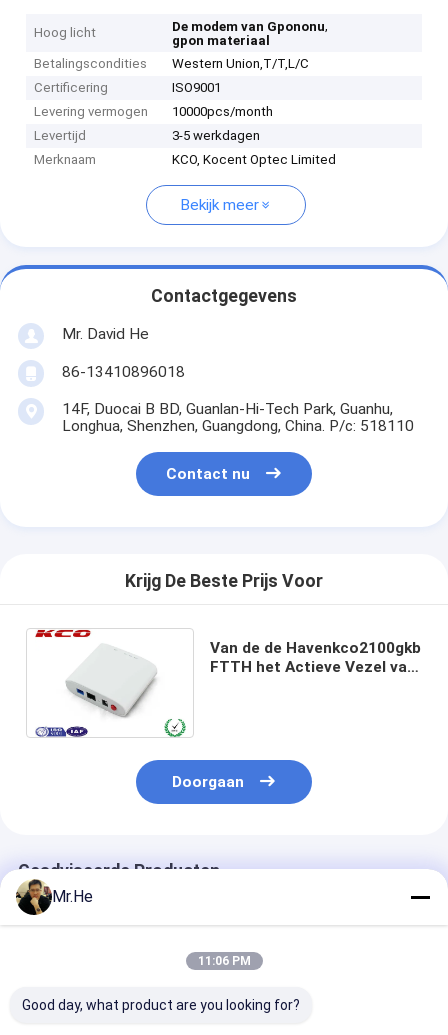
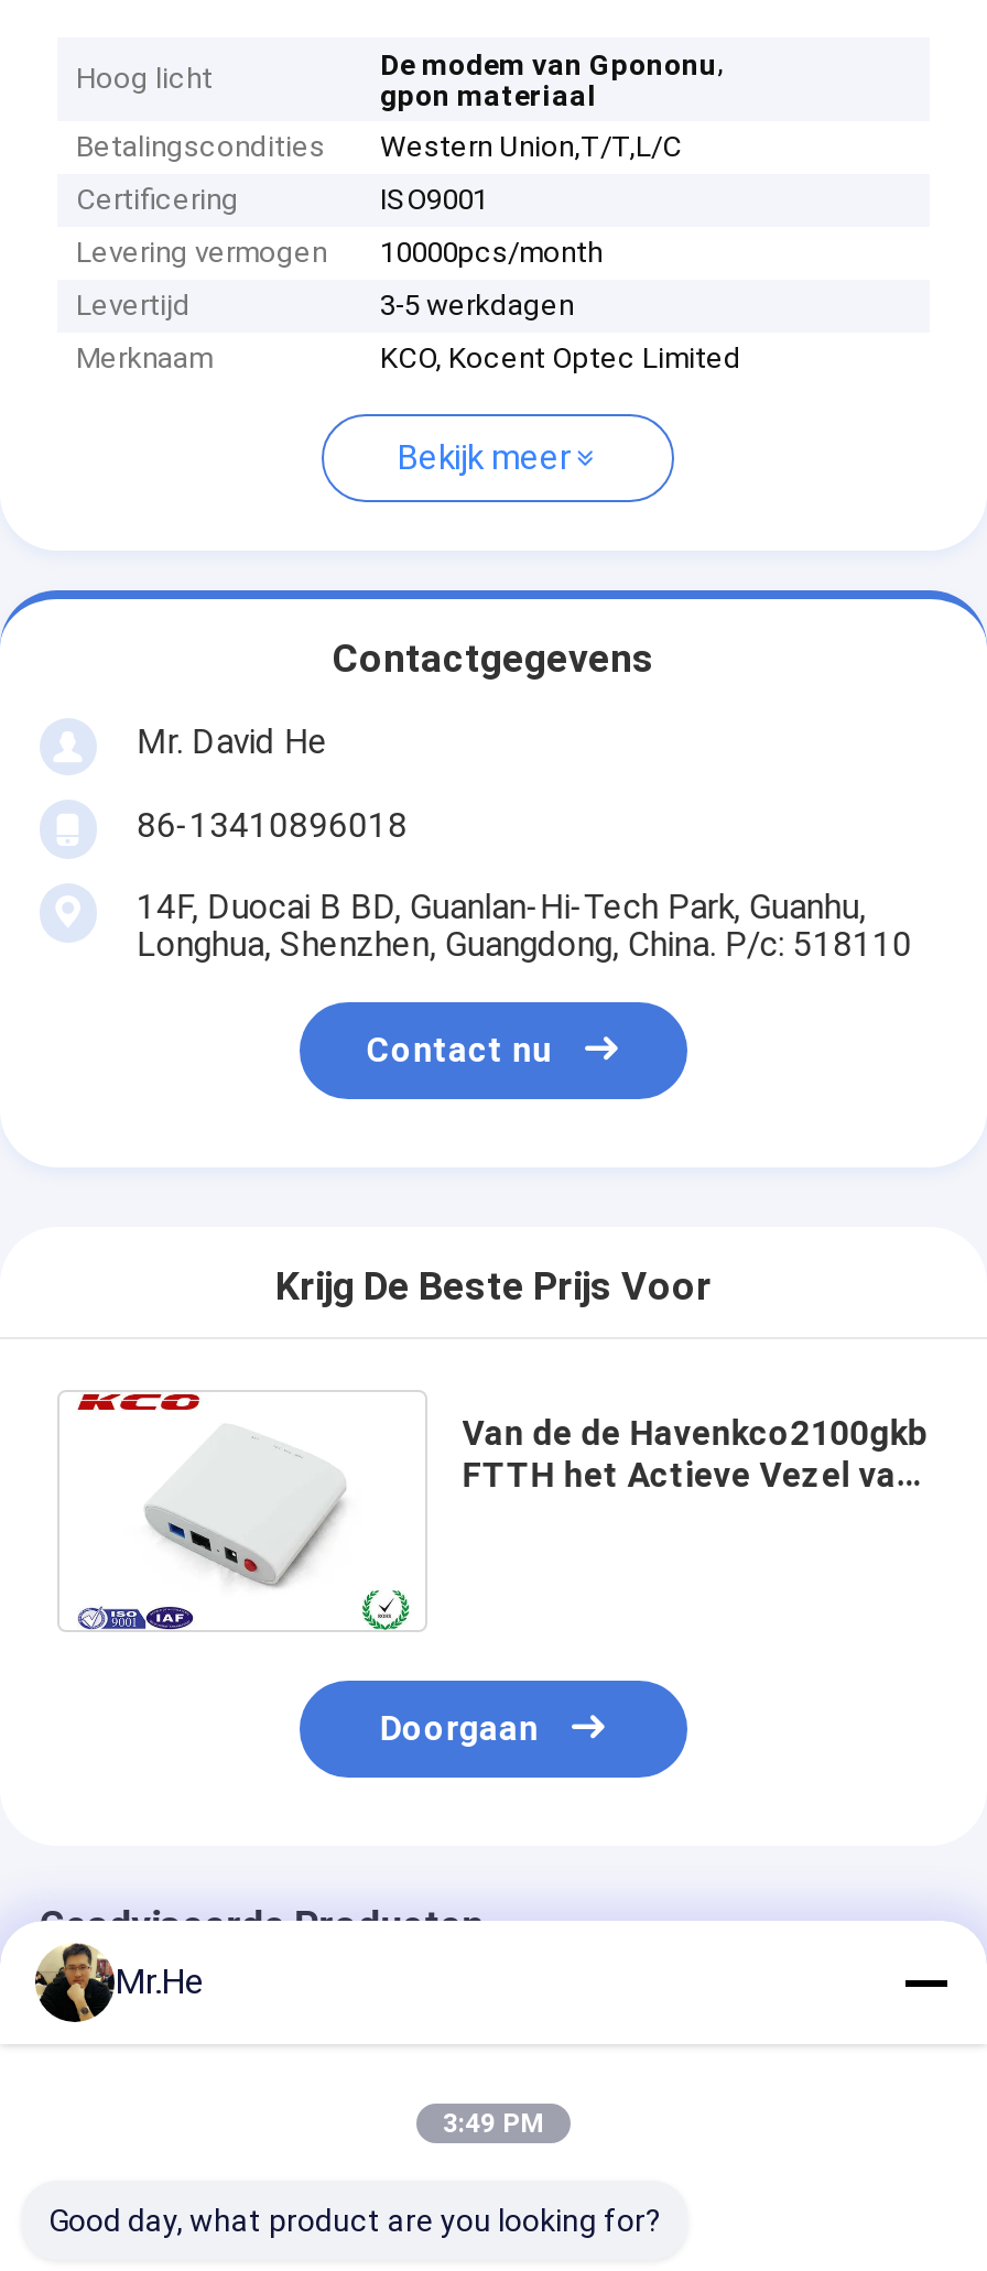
[197,954,250,968] 11:06 PM -> [443,2108,544,2139] 3:49 PM

